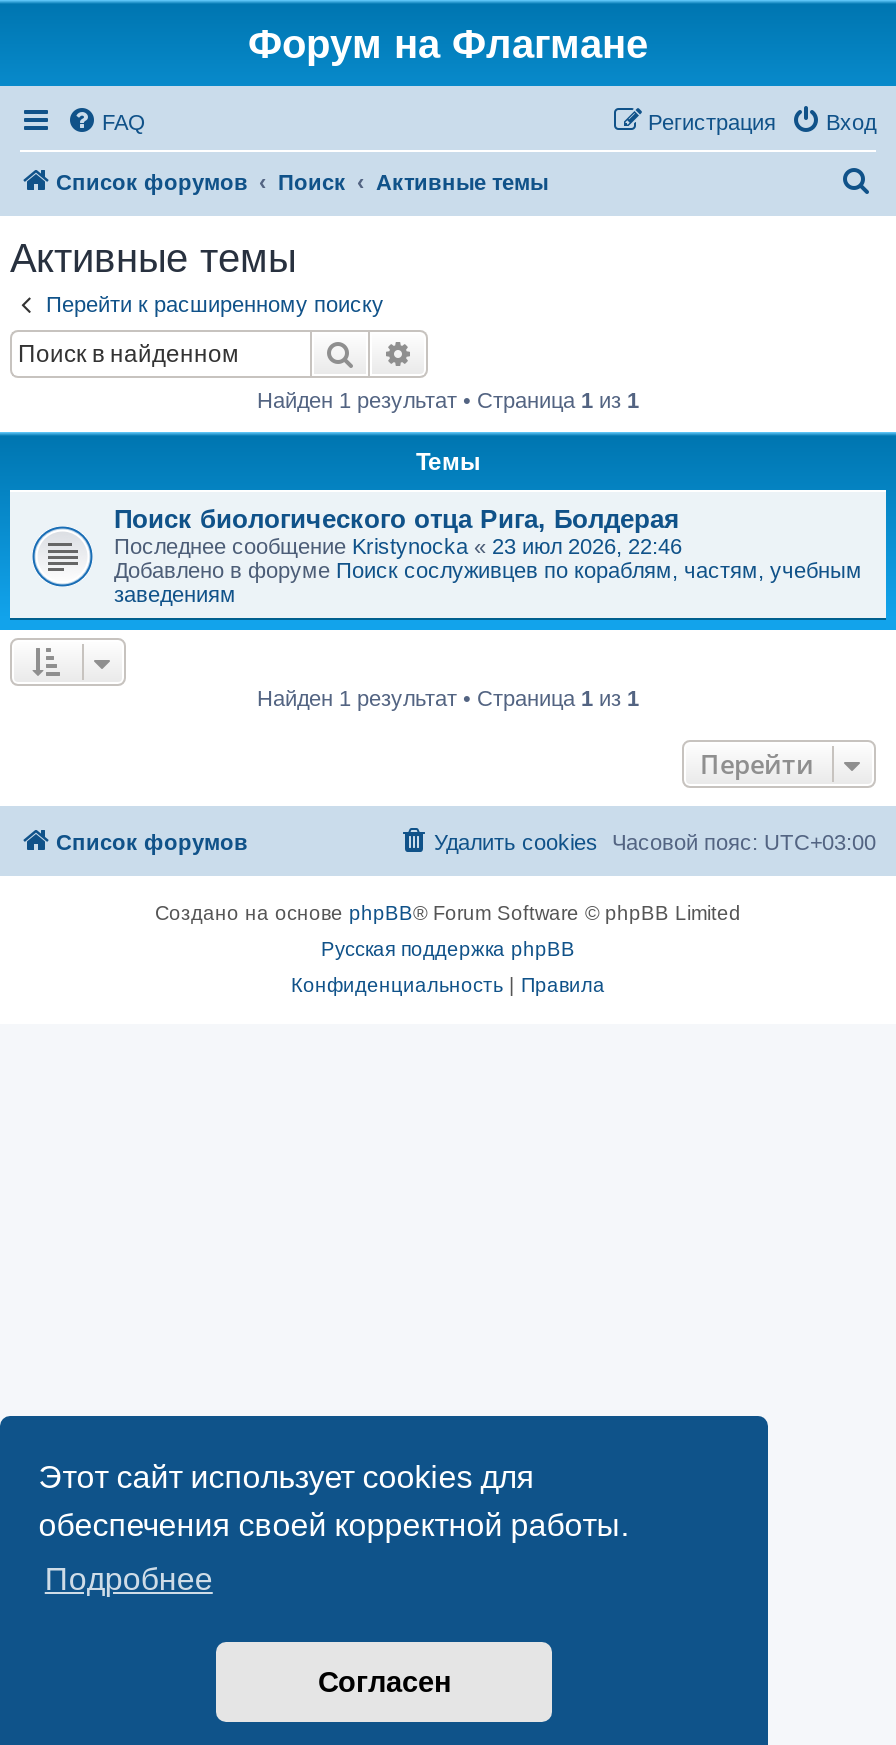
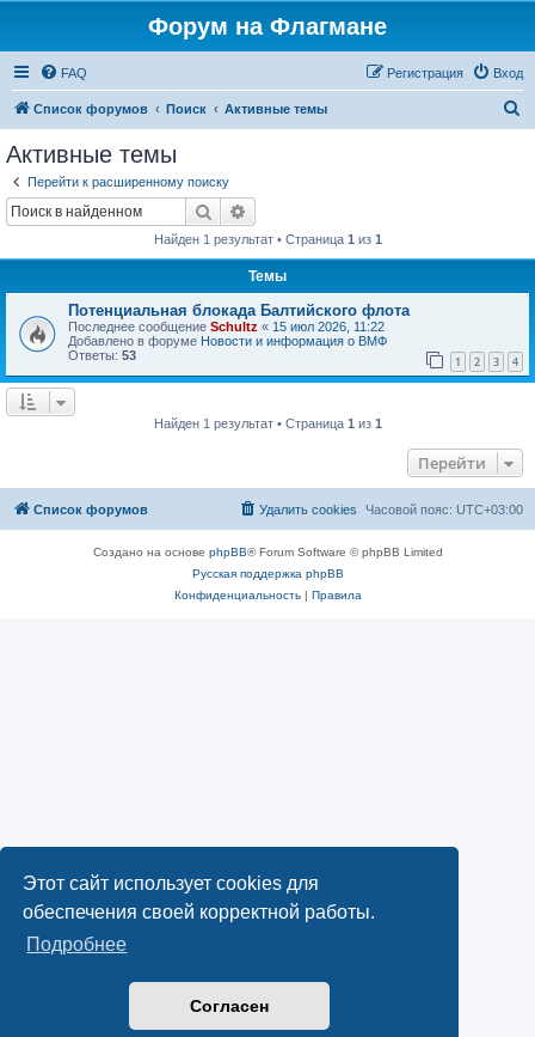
[114,503,862,605] Поиск биологического отца Рига, Болдерая | Последнее сообщение Kristynocka «23 июл 2026, 22:46 | Добавлено в форуме Поиск сослуживцев по кораблям, частям, учебным | заведениям -> [68,301,518,370] Потенциальная блокада Балтийского флота | Последнее сообщение Schultz «15 июл 2026, 11:22 | Добавлено в форуме Новости и информация о ВМФ | Ответы: 53 | 1 | 2 | 3 | 4

